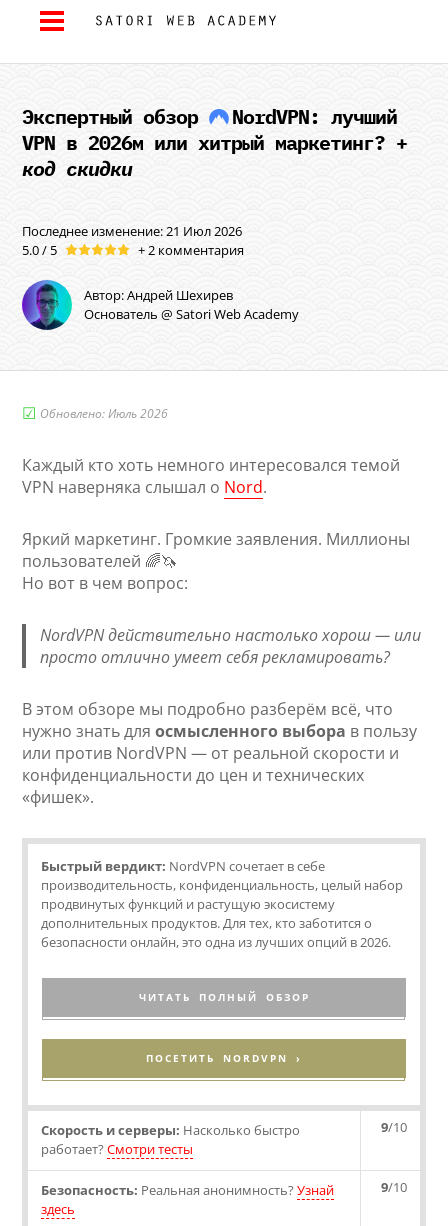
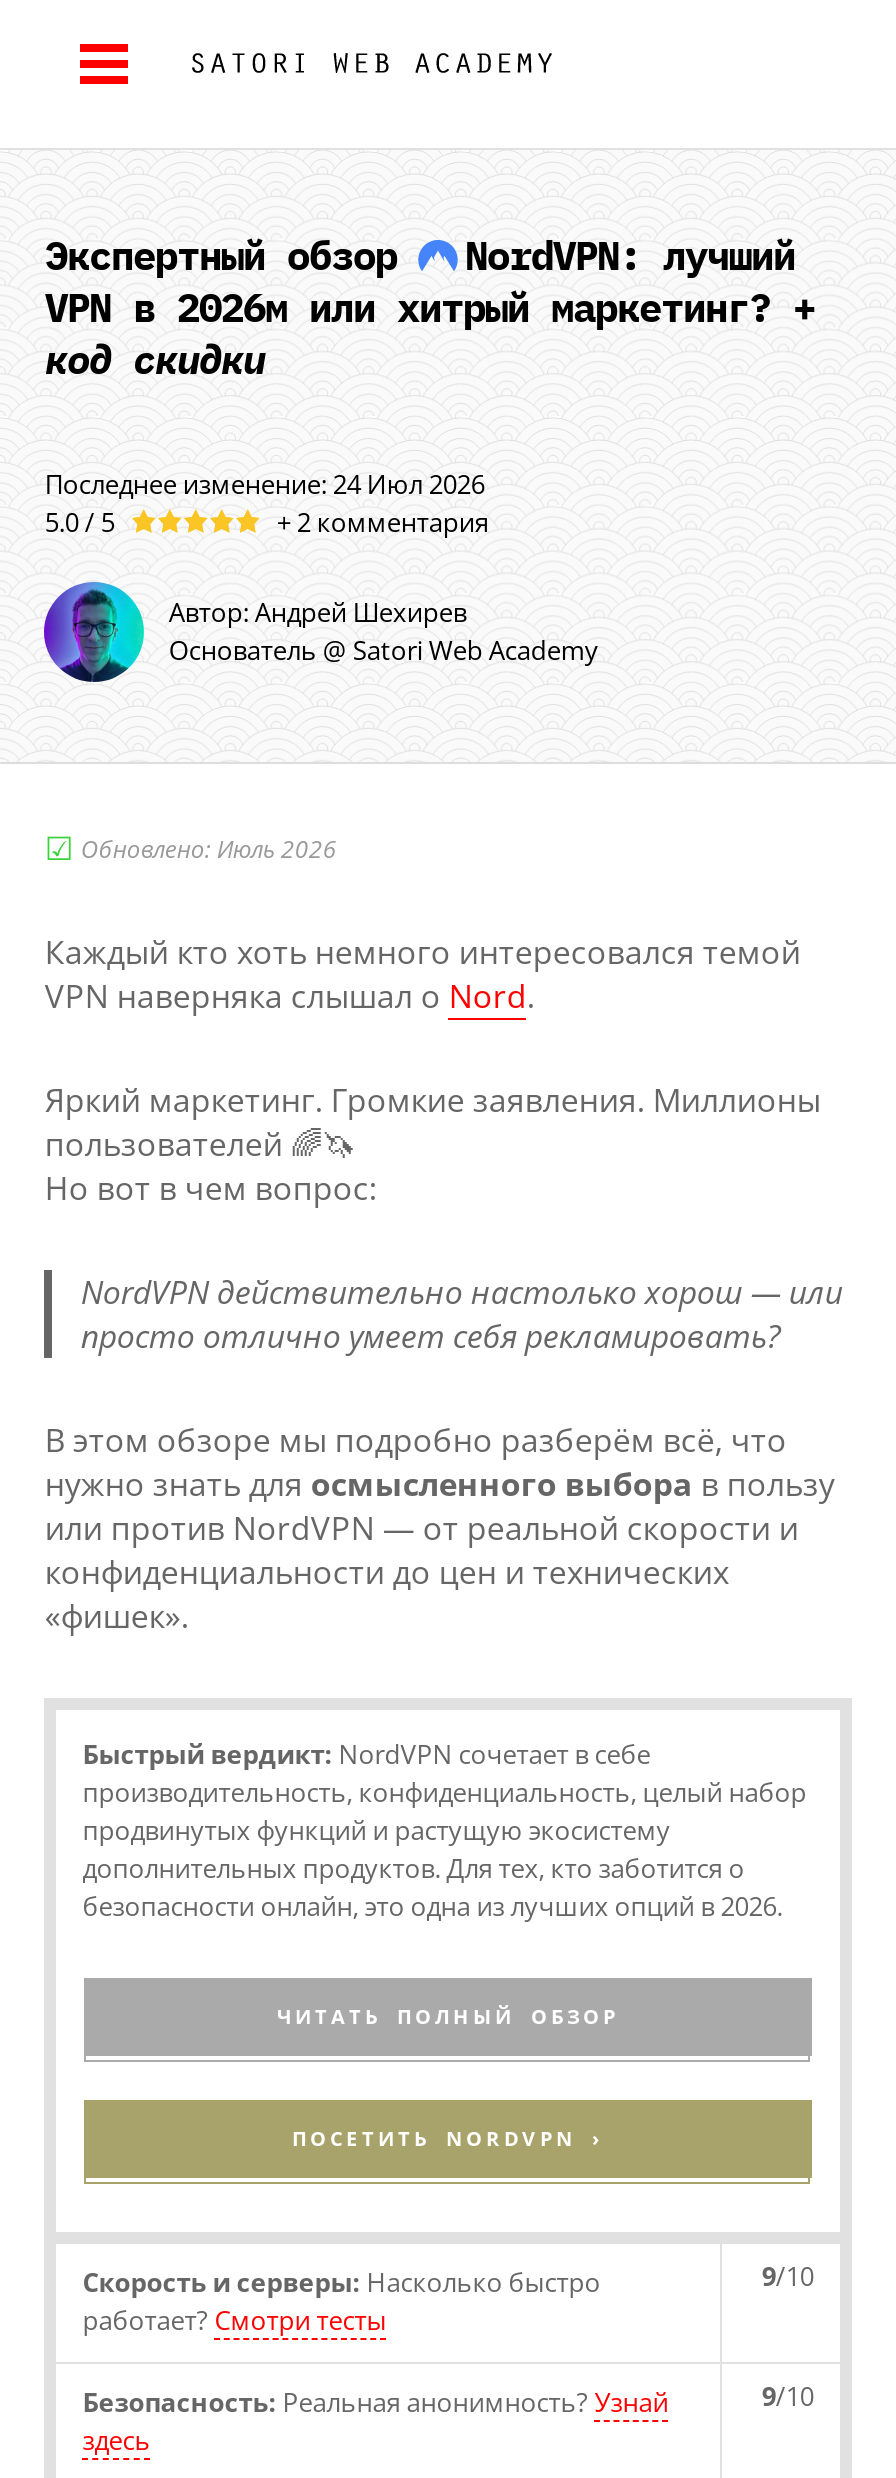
[22,222,242,240] Последнее изменение: 21 Июл 2026 -> [45,466,485,502] Последнее изменение: 24 Июл 2026

